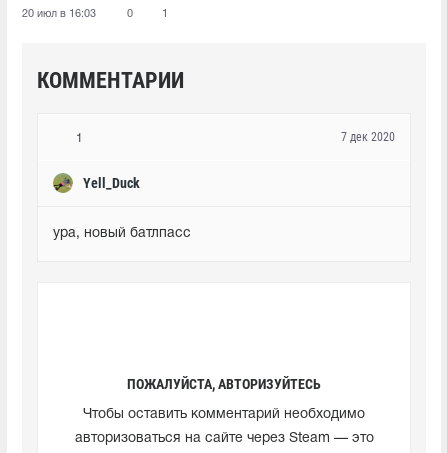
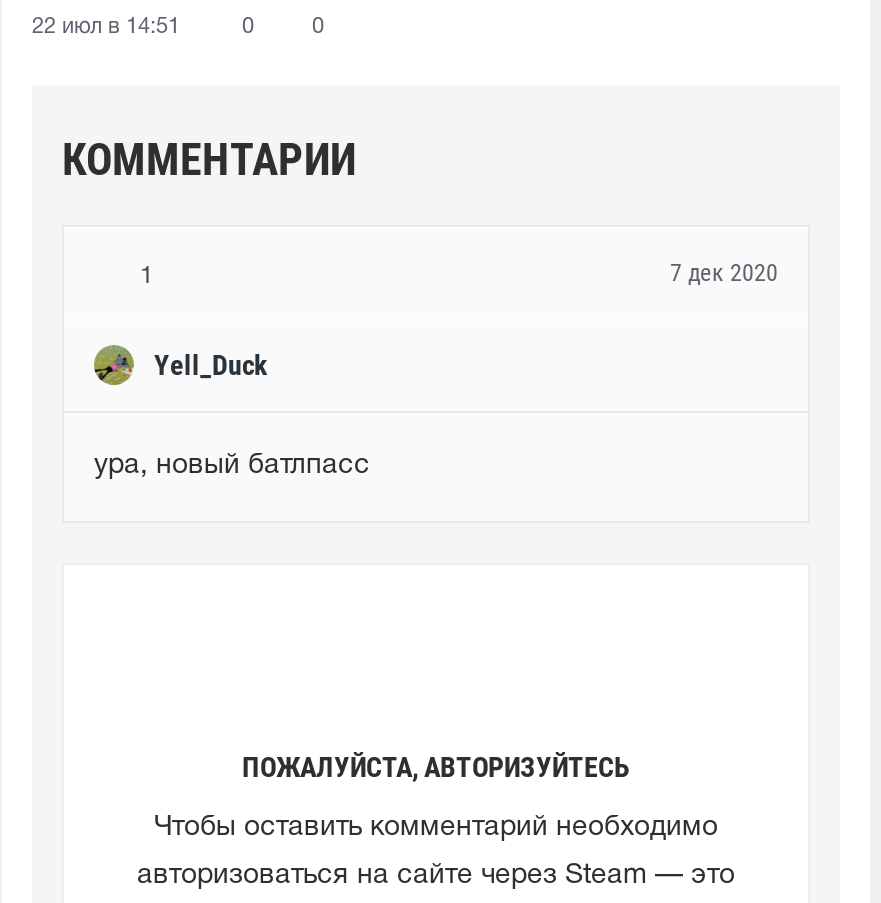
[22,9,96,19] 20 июл в 16:03 -> [32,16,180,36] 22 июл в 14:51
[162,9,168,19] 1 -> [312,16,324,36] 0

